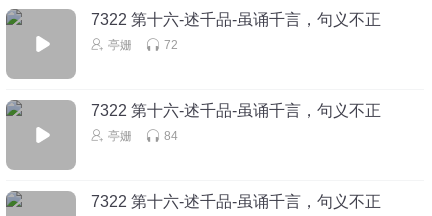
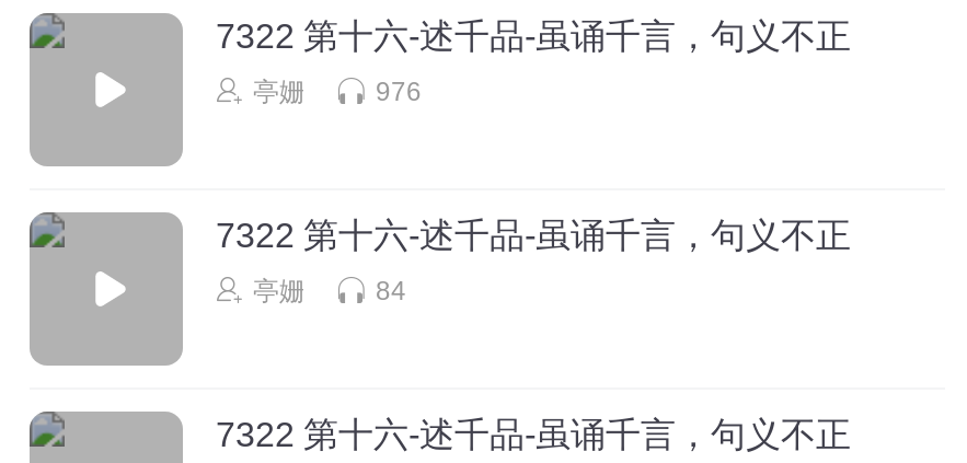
[164,37,178,51] 72 -> [376,76,422,106] 976

